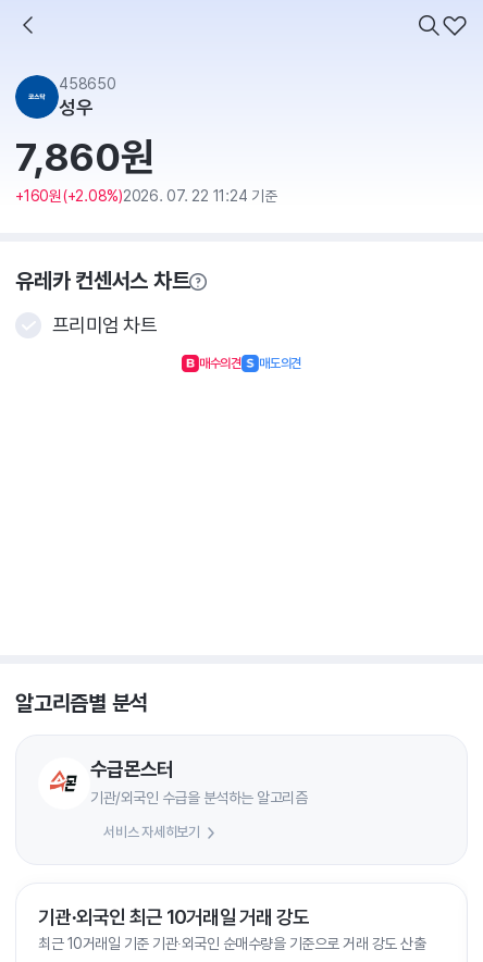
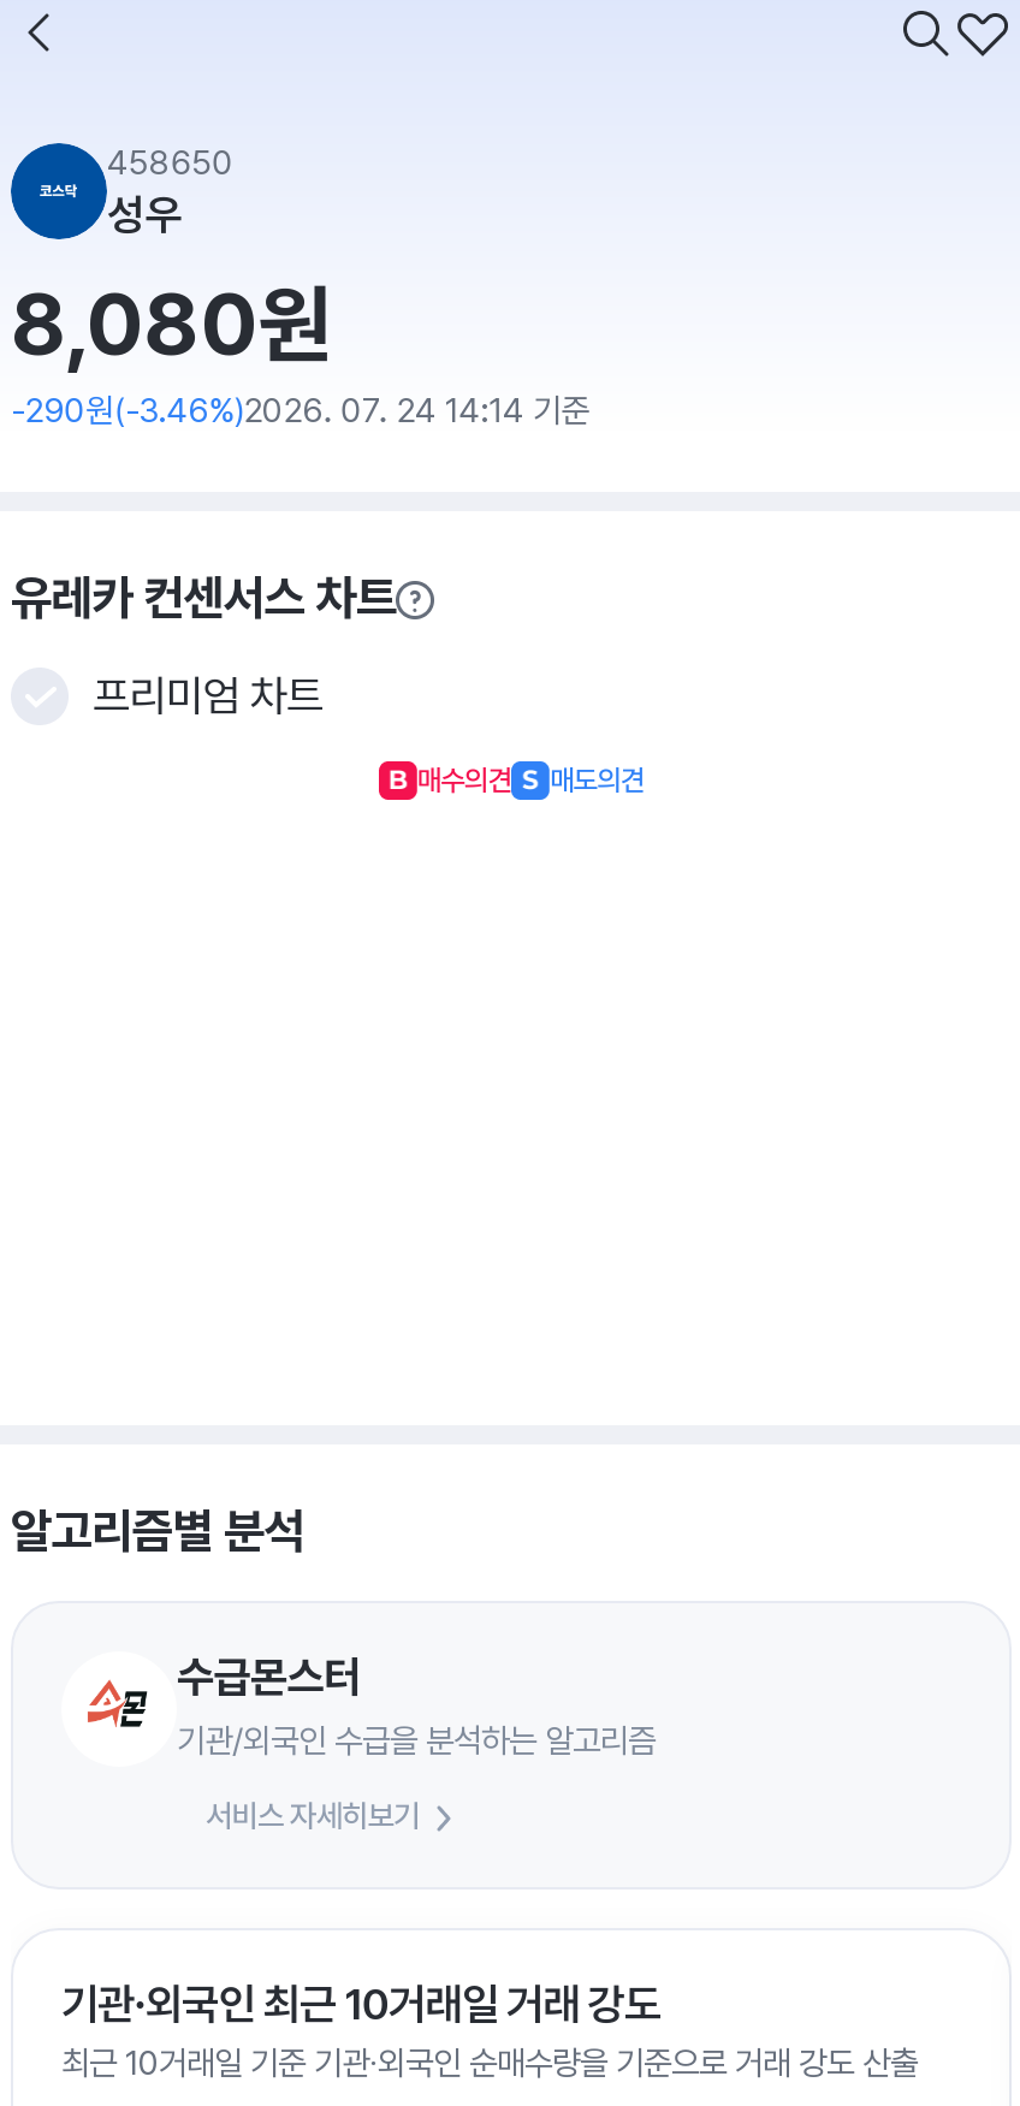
[15,134,277,205] 7,860원 | +160원(+2.08%)2026. 07. 22 11:24 기준 -> [11,273,589,429] 8,080원 | -290원(-3.46%)2026. 07. 24 14:14 기준

